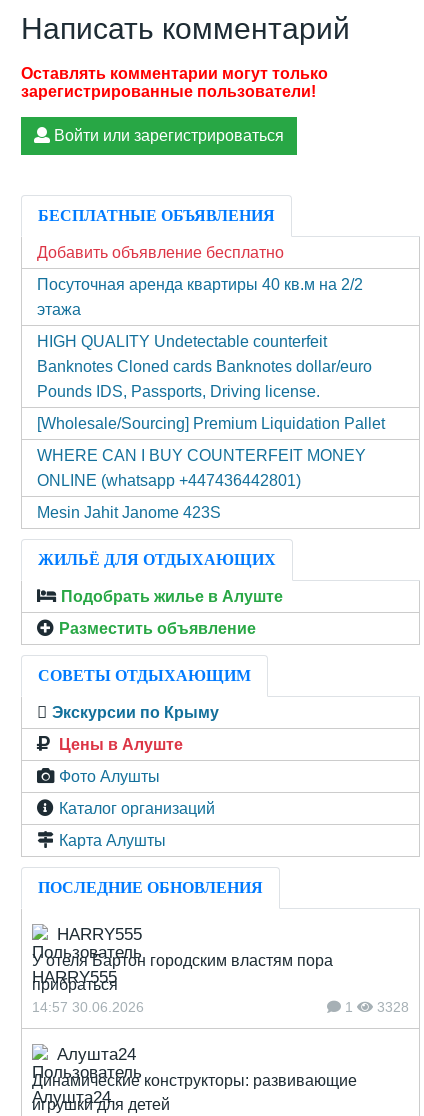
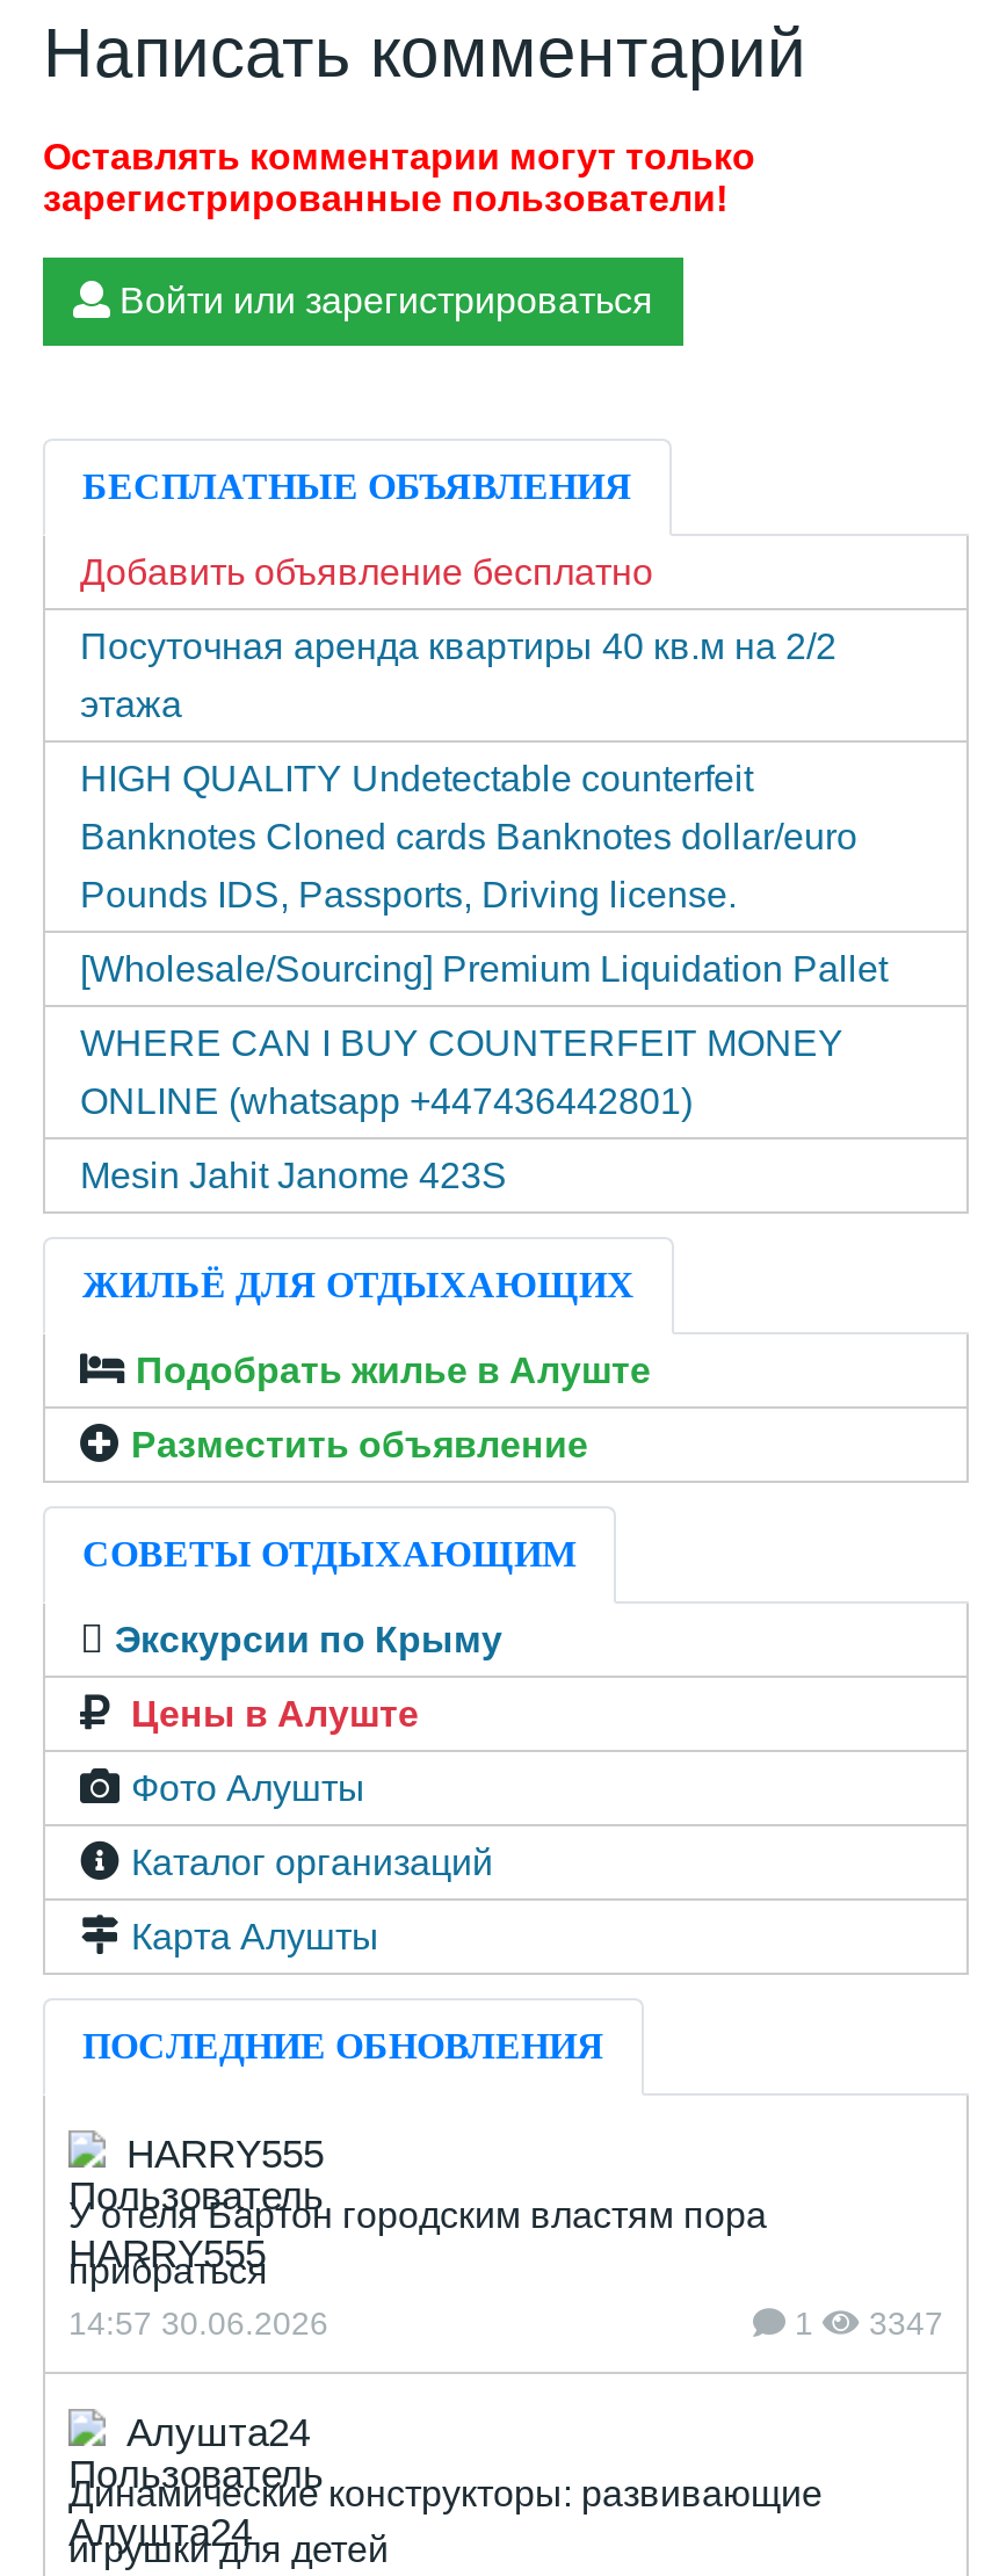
[341,999,409,1015] 1 3328 -> [785,2304,943,2342] 1 3347

